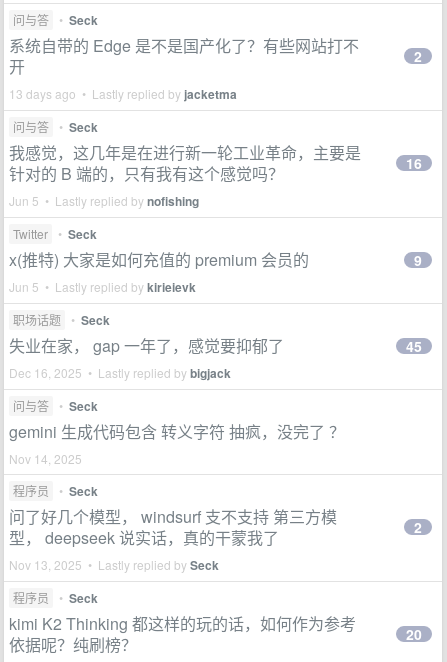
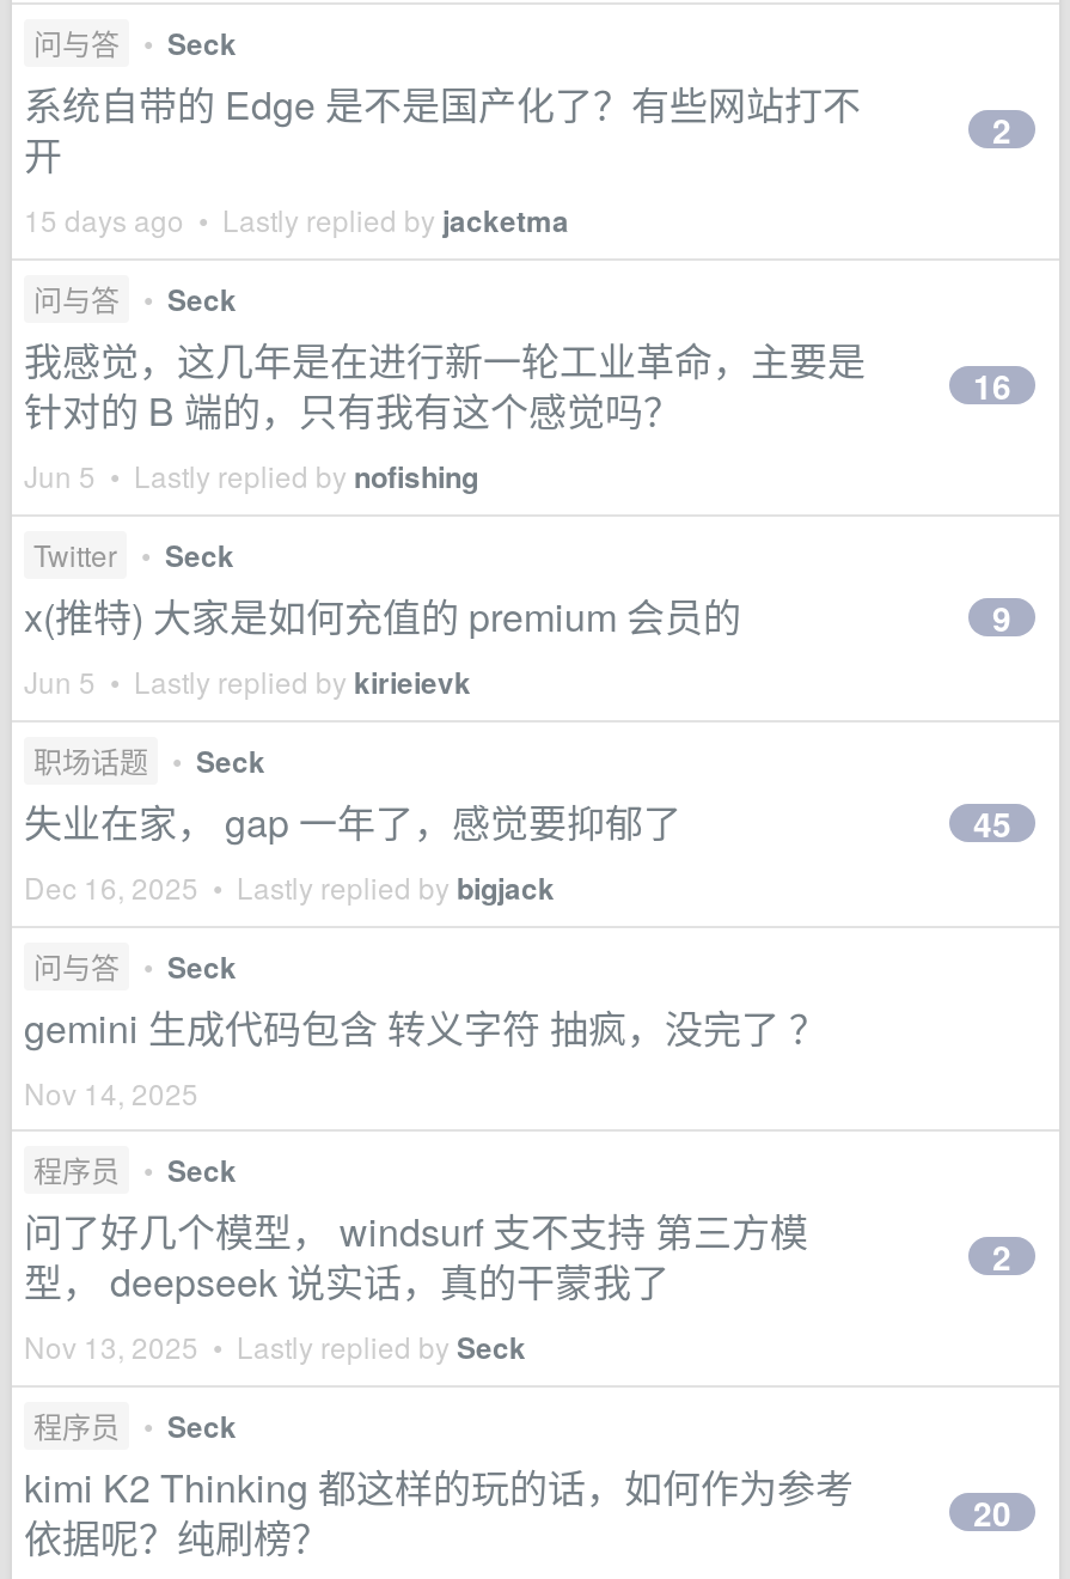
[9,85,237,103] 13 days ago • Lastly replied by jacketma -> [24,199,569,242] 15 days ago • Lastly replied by jacketma

